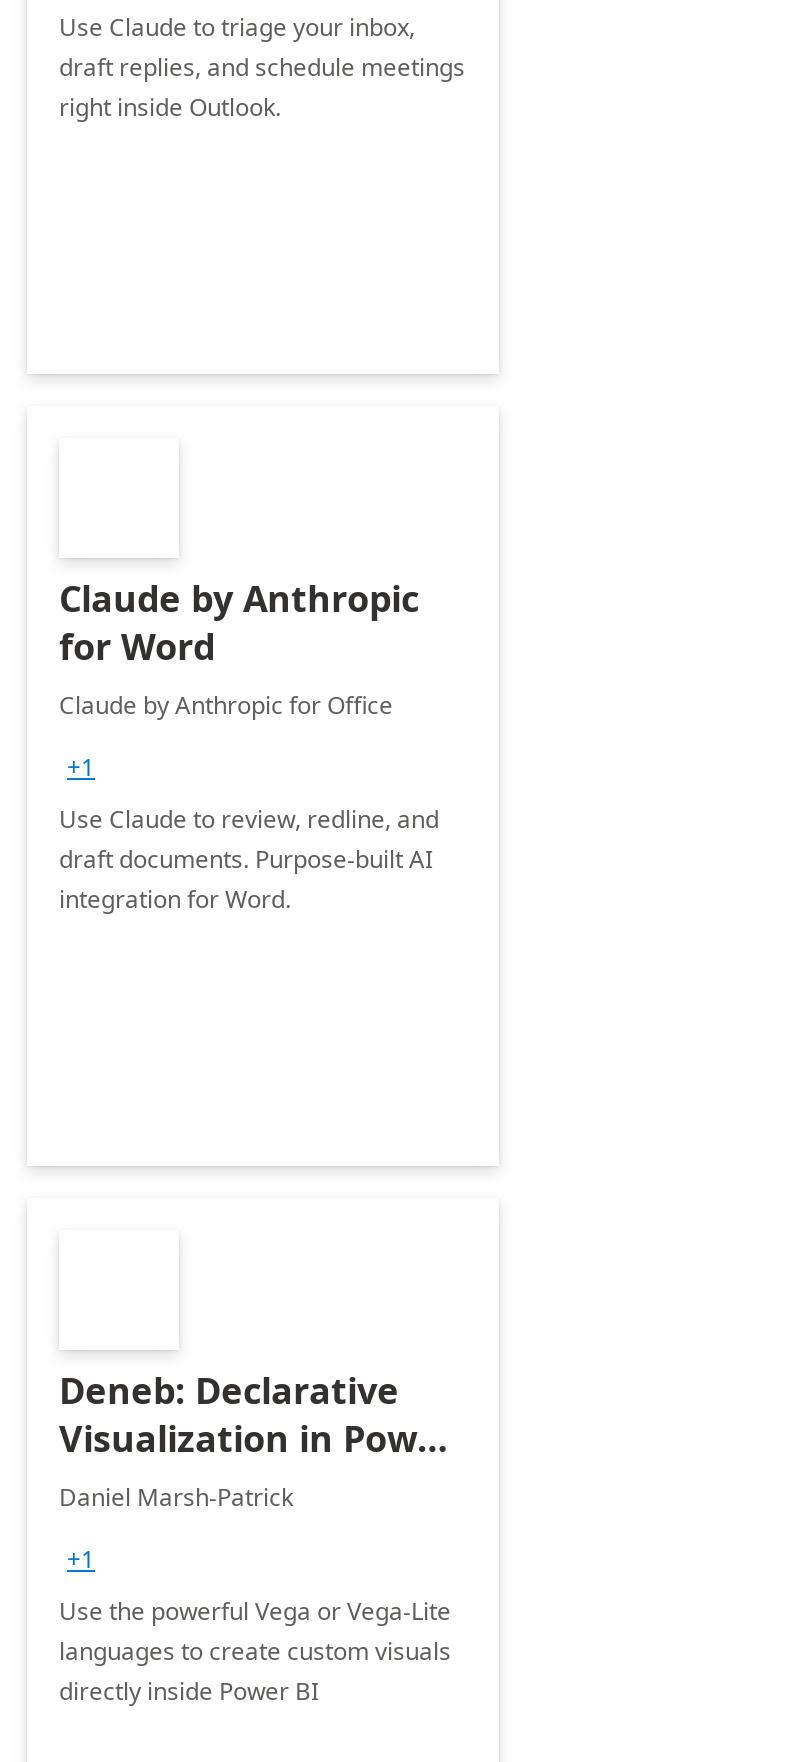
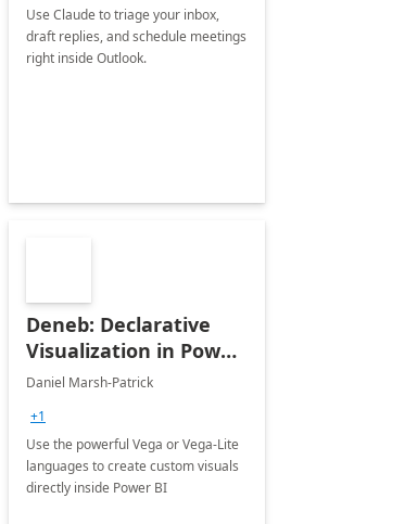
[59,574,439,916] Claude by Anthropic | for Word | Claude by Anthropic for Office | +1 | Use Claude to review, redline, and | draft documents. Purpose-built AI | integration for Word. -> none

